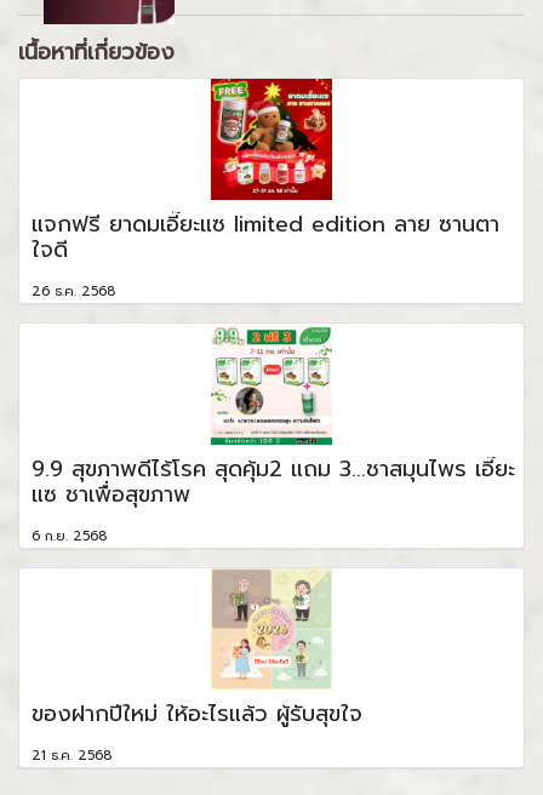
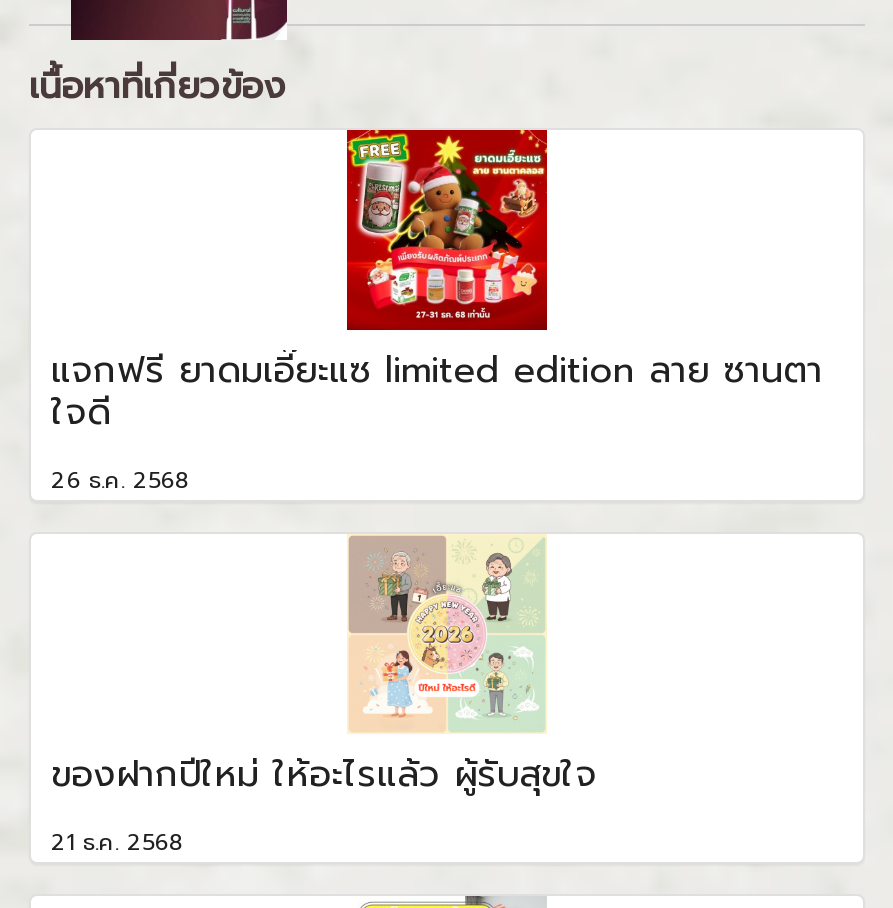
[32,325,515,546] [image] | 9.9 สุขภาพดีไร้โรค สุดคุ้ม2 แถม 3...ชาสมุนไพร เอี๊ยะ | แซ ชาเพื่อสุขภาพ | 6 ก.ย. 2568 -> none

